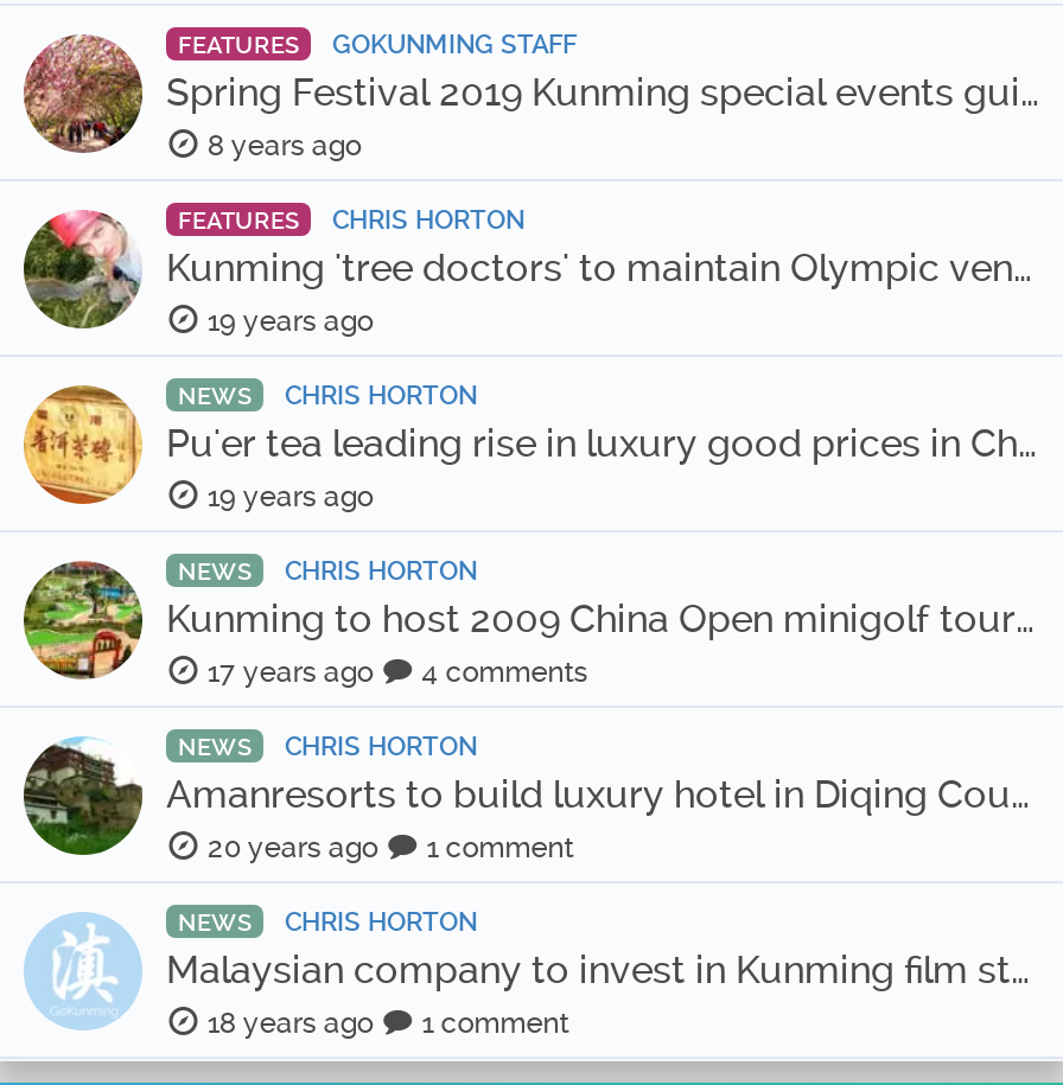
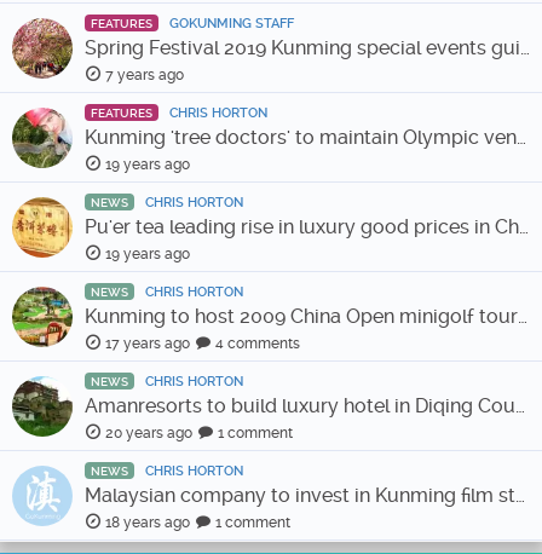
[207,129,362,163] 8 years ago -> [106,67,184,84] 7 years ago

